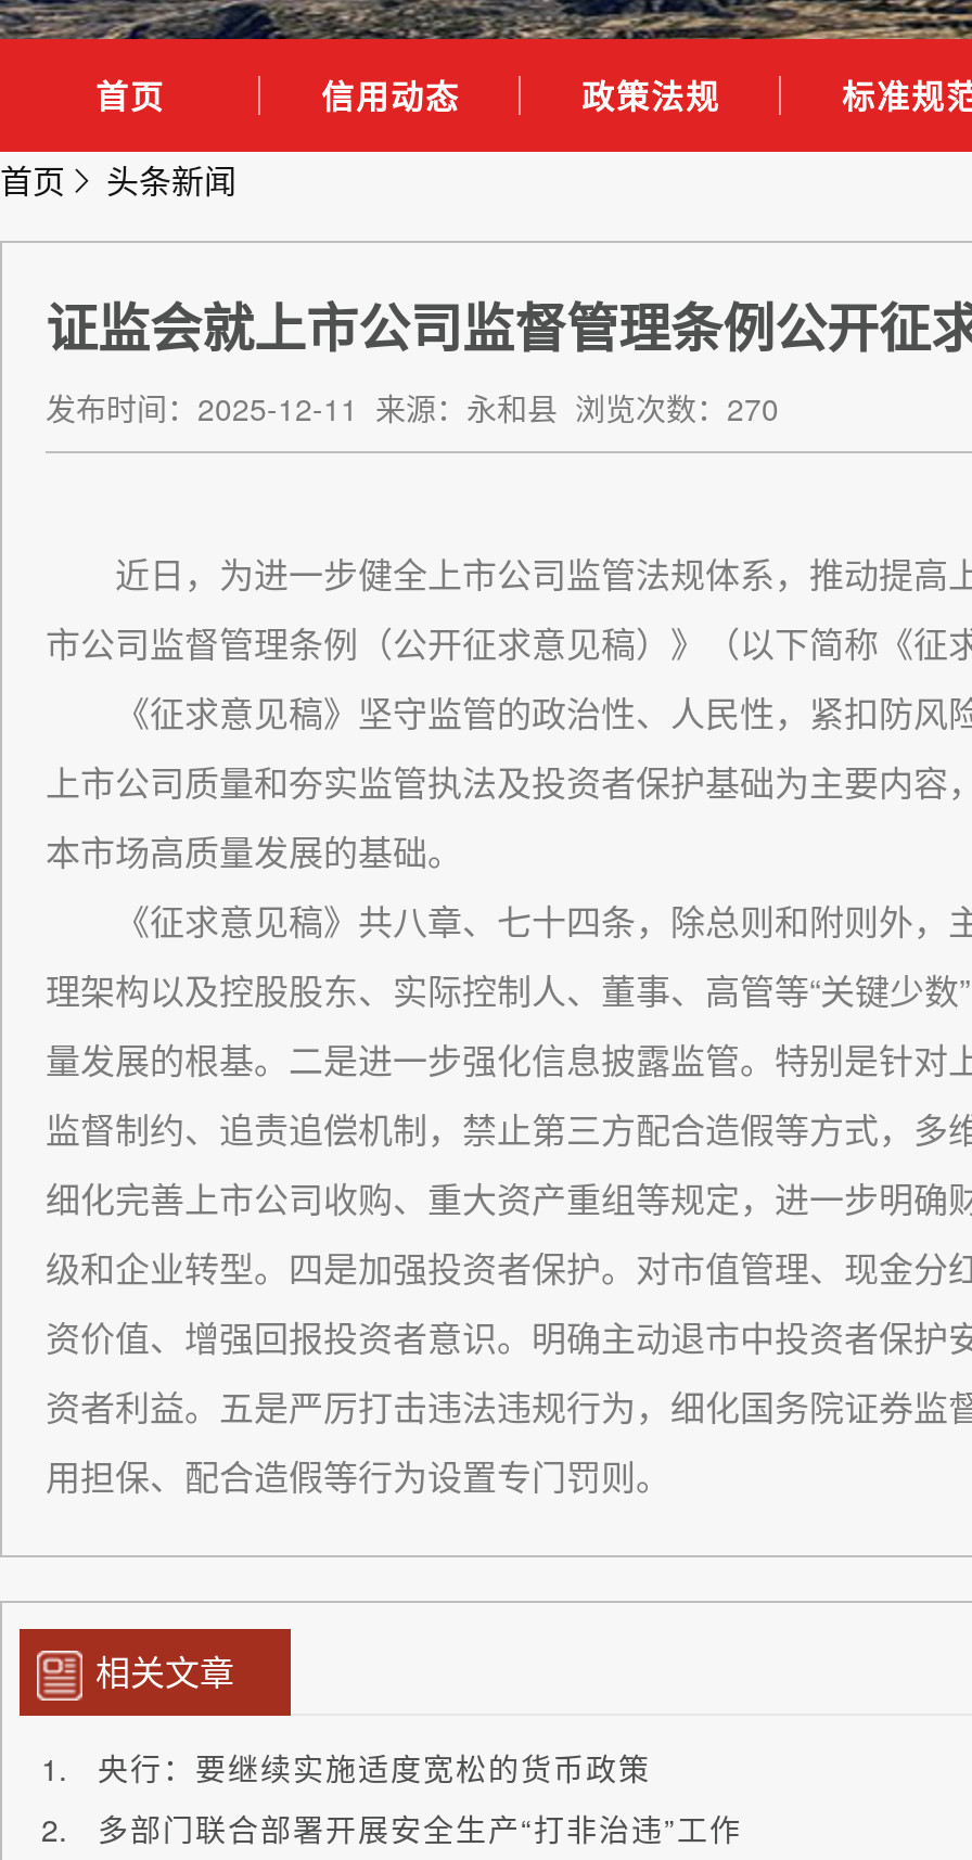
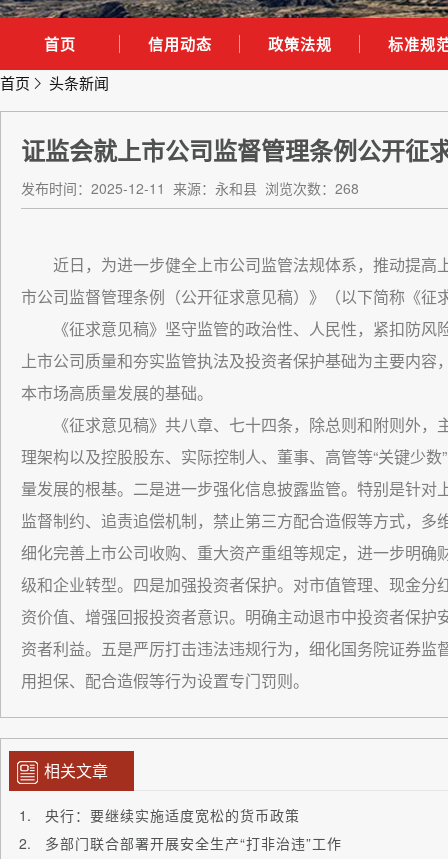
[46,386,779,429] 发布时间：2025-12-11 来源：永和县 浏览次数：270 -> [21,178,359,198] 发布时间：2025-12-11 来源：永和县 浏览次数：268

